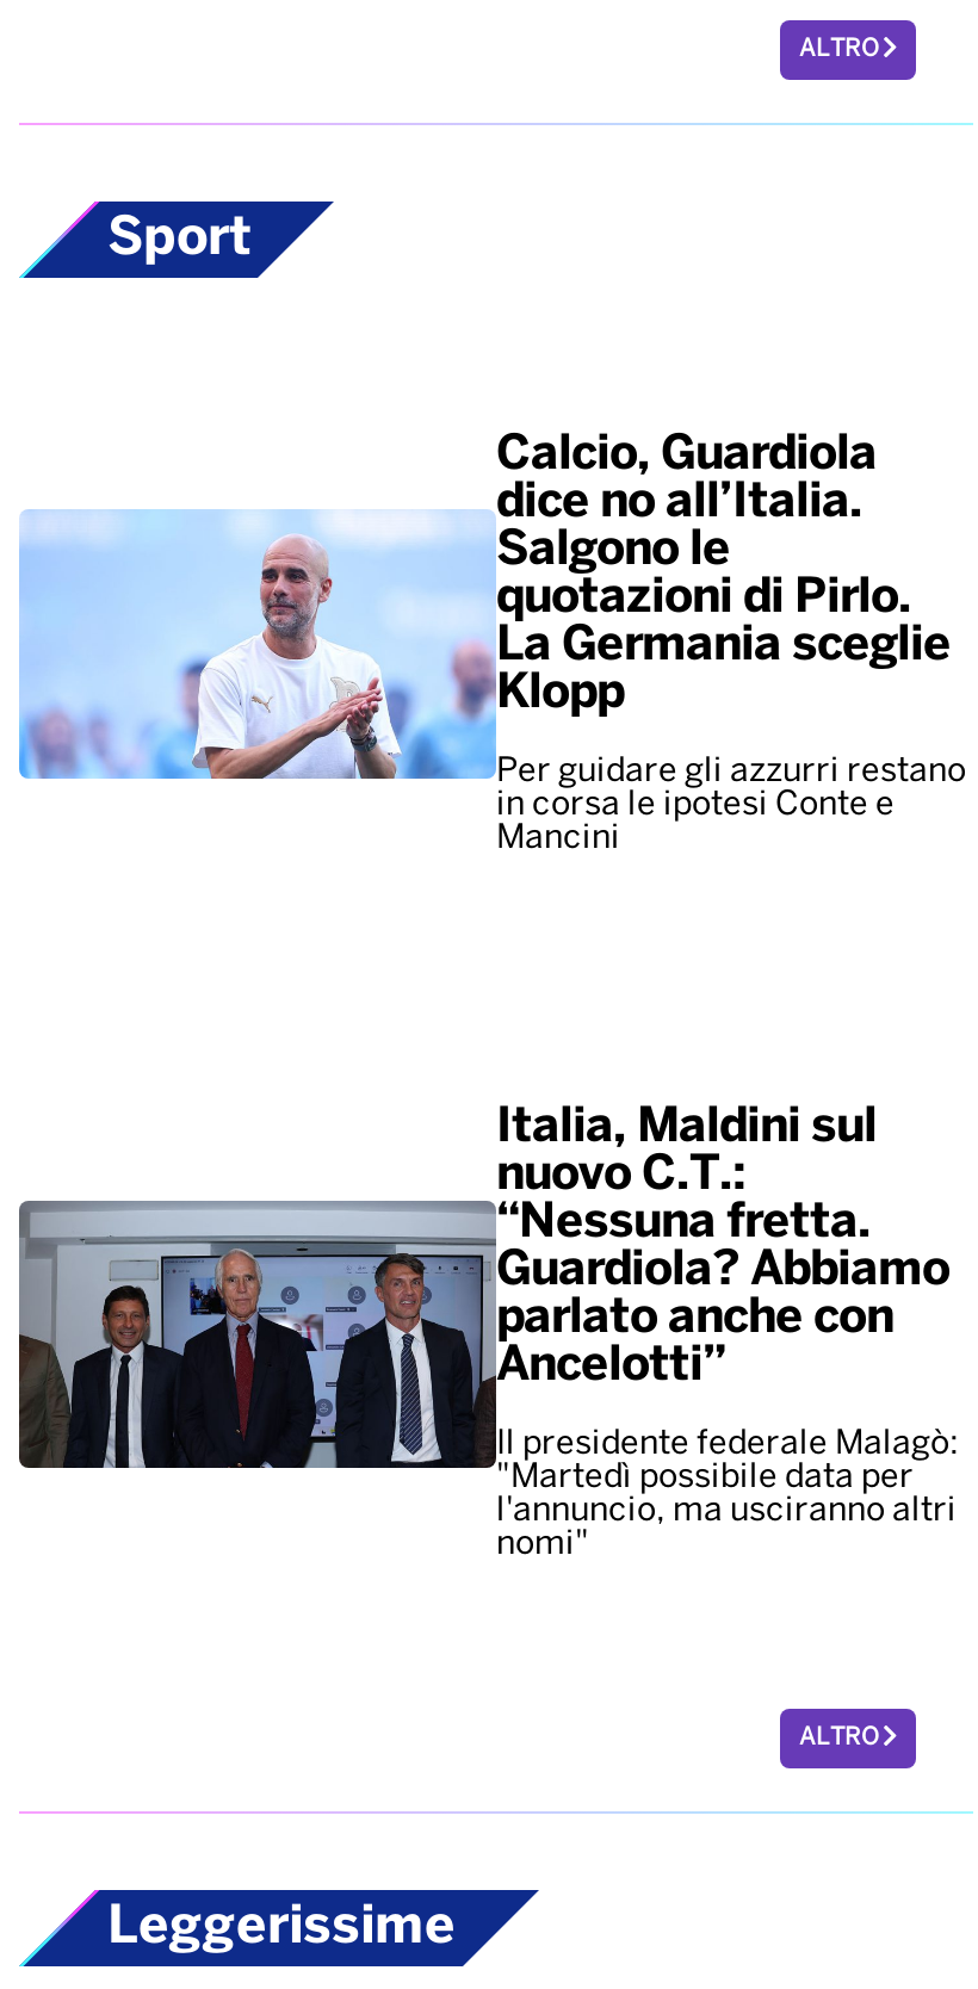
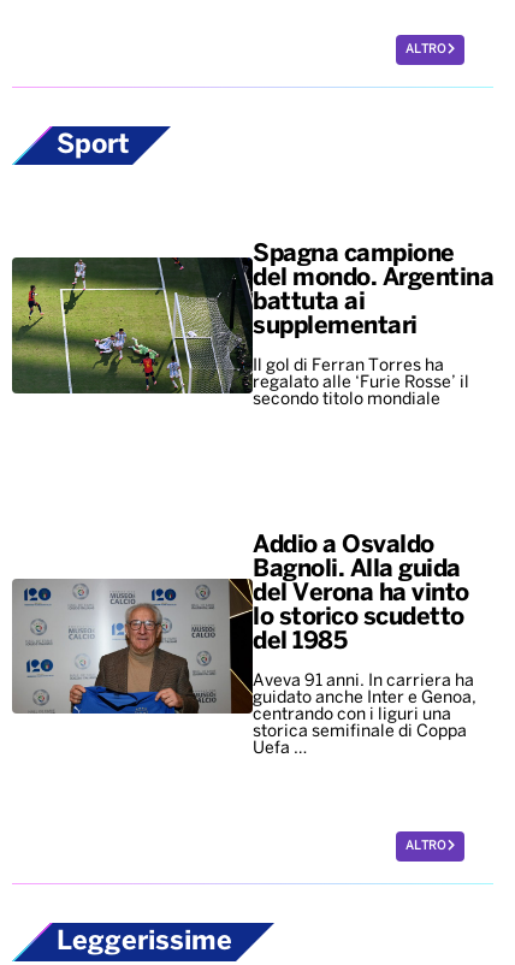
[17,432,951,781] [image] | Calcio, Guardiola | dice no all’Italia. | Salgono le | quotazioni di Pirlo. | La Germania sceglie | Klopp -> [11,242,493,395] [image] | Spagna campione | del mondo. Argentina | battuta ai | supplementari
[496,756,966,854] Per guidare gli azzurri restano | in corsa le ipotesi Conte e | Mancini -> [253,358,469,407] Il gol di Ferran Torres ha | regalato alle ‘Furie Rosse’ il | secondo titolo mondiale
[19,1106,949,1470] [image] | Italia, Maldini sul | nuovo C.T.: | “Nessuna fretta. | Guardiola? Abbiamo | parlato anche con | Ancelotti” -> [12,534,469,715] [image] | Addio a Osvaldo | Bagnoli. Alla guida | del Verona ha vinto | lo storico scudetto | del 1985
[496,1430,959,1561] Il presidente federale Malagò: | "Martedì possibile data per | l'annuncio, ma usciranno altri | nomi" -> [253,674,476,757] Aveva 91 anni. In carriera ha | guidato anche Inter e Genoa, | centrando con i liguri una | storica semifinale di Coppa | Uefa …

